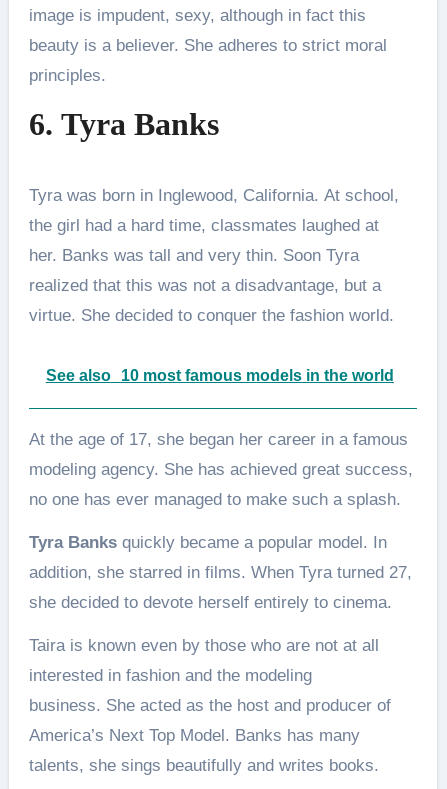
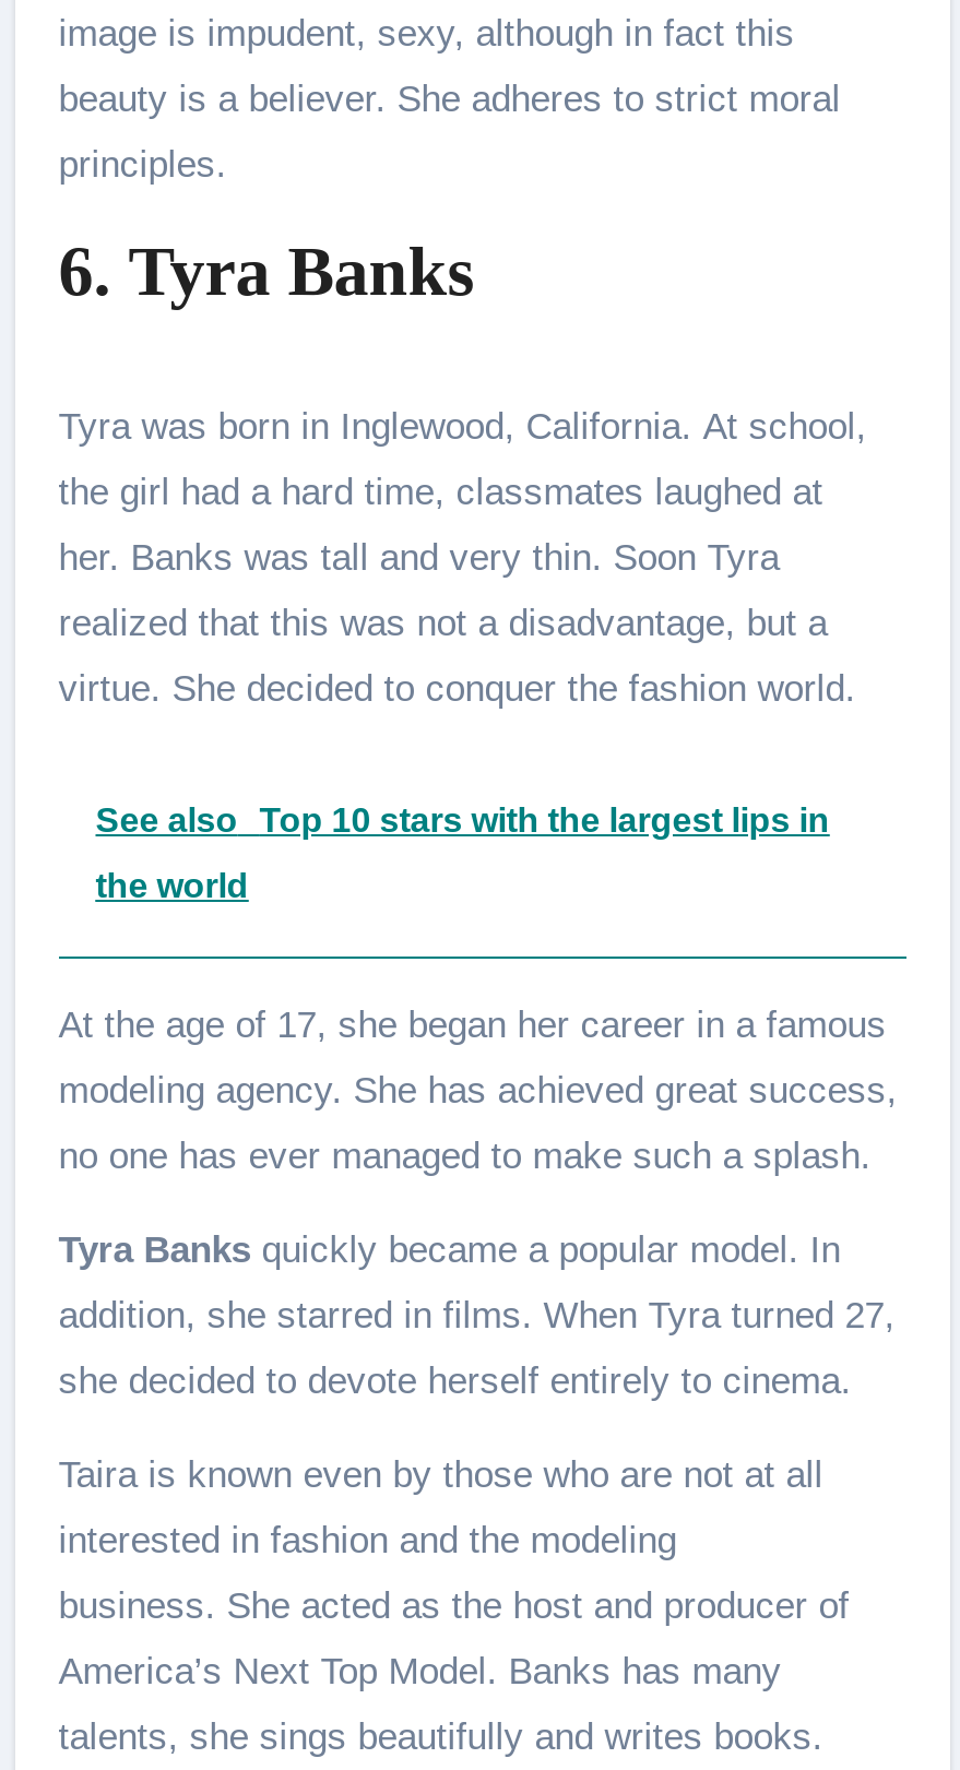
[46,367,394,384] See also 10 most famous models in the world -> [96,802,830,905] See also Top 10 stars with the largest lips in | the world

